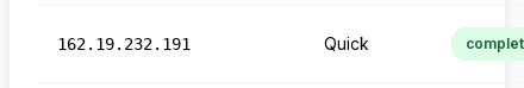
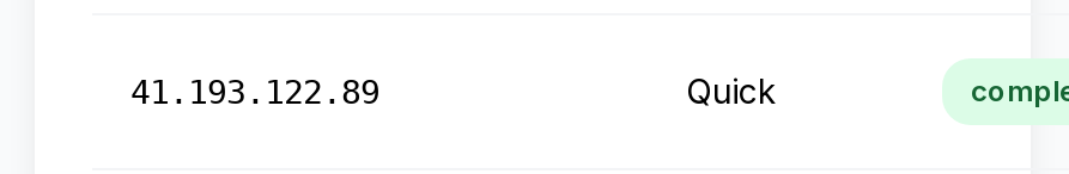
[57,34,191,54] 162.19.232.191 -> [130,73,379,111] 41.193.122.89

